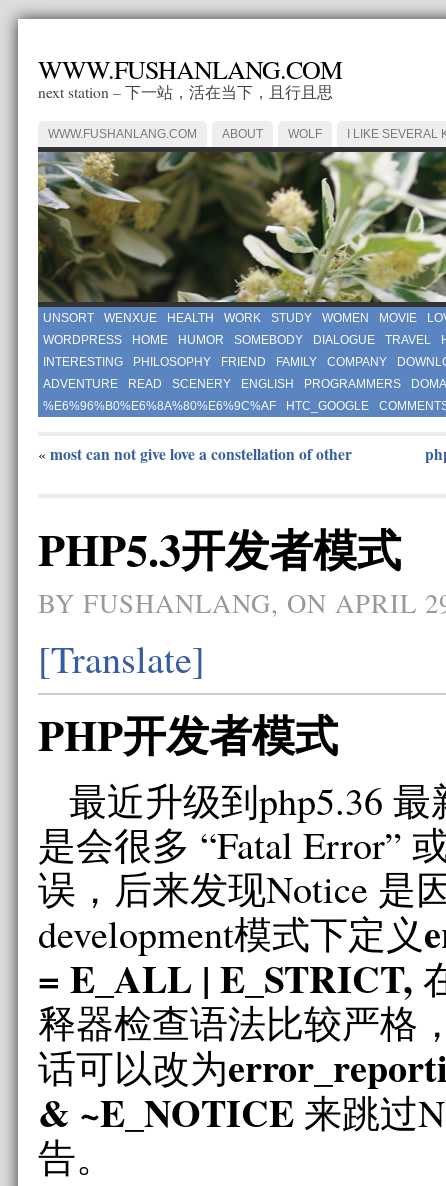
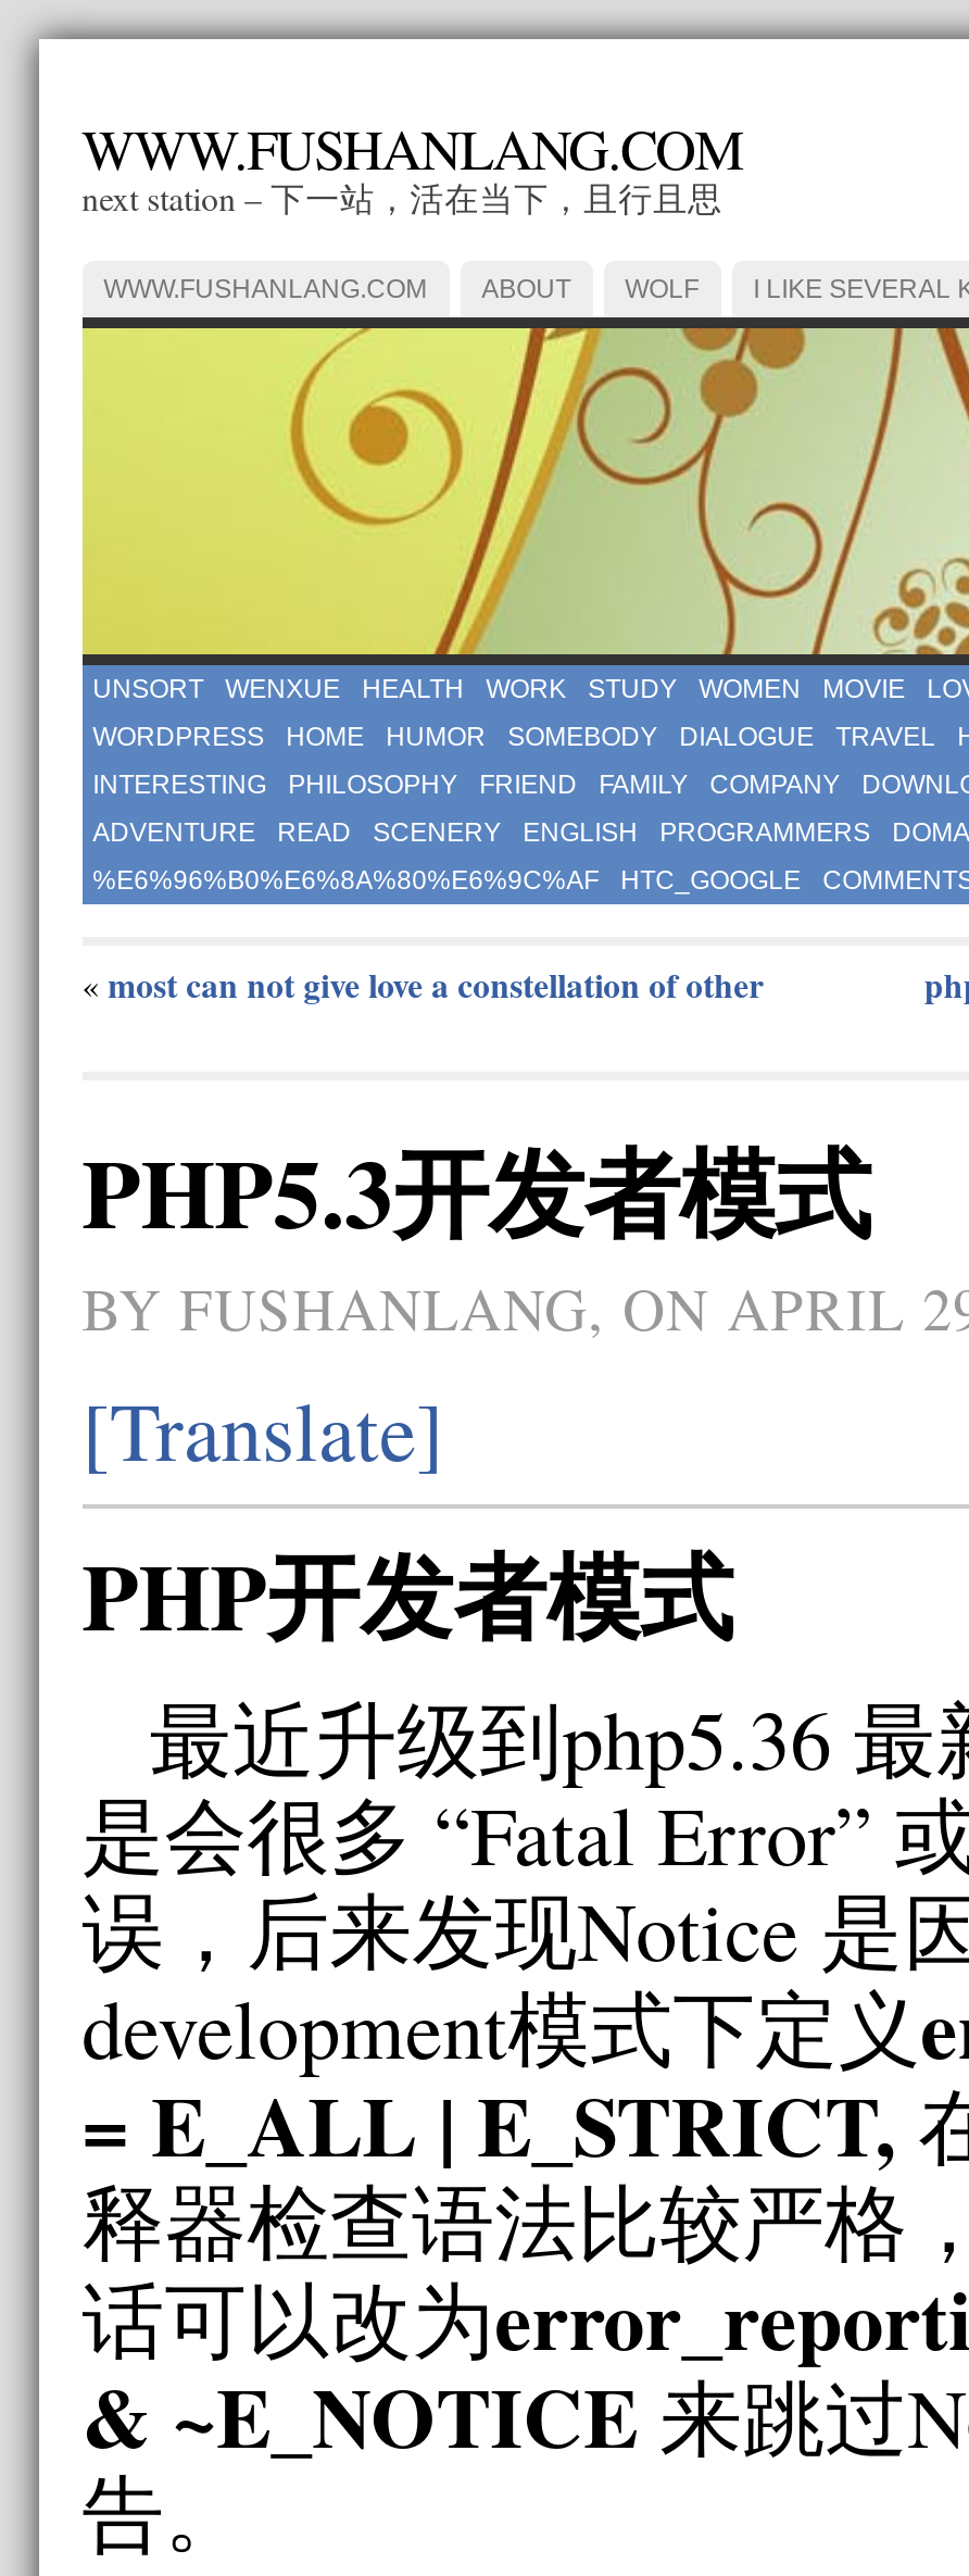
[37,151,443,303] [image] -> [80,326,962,656] [image]

